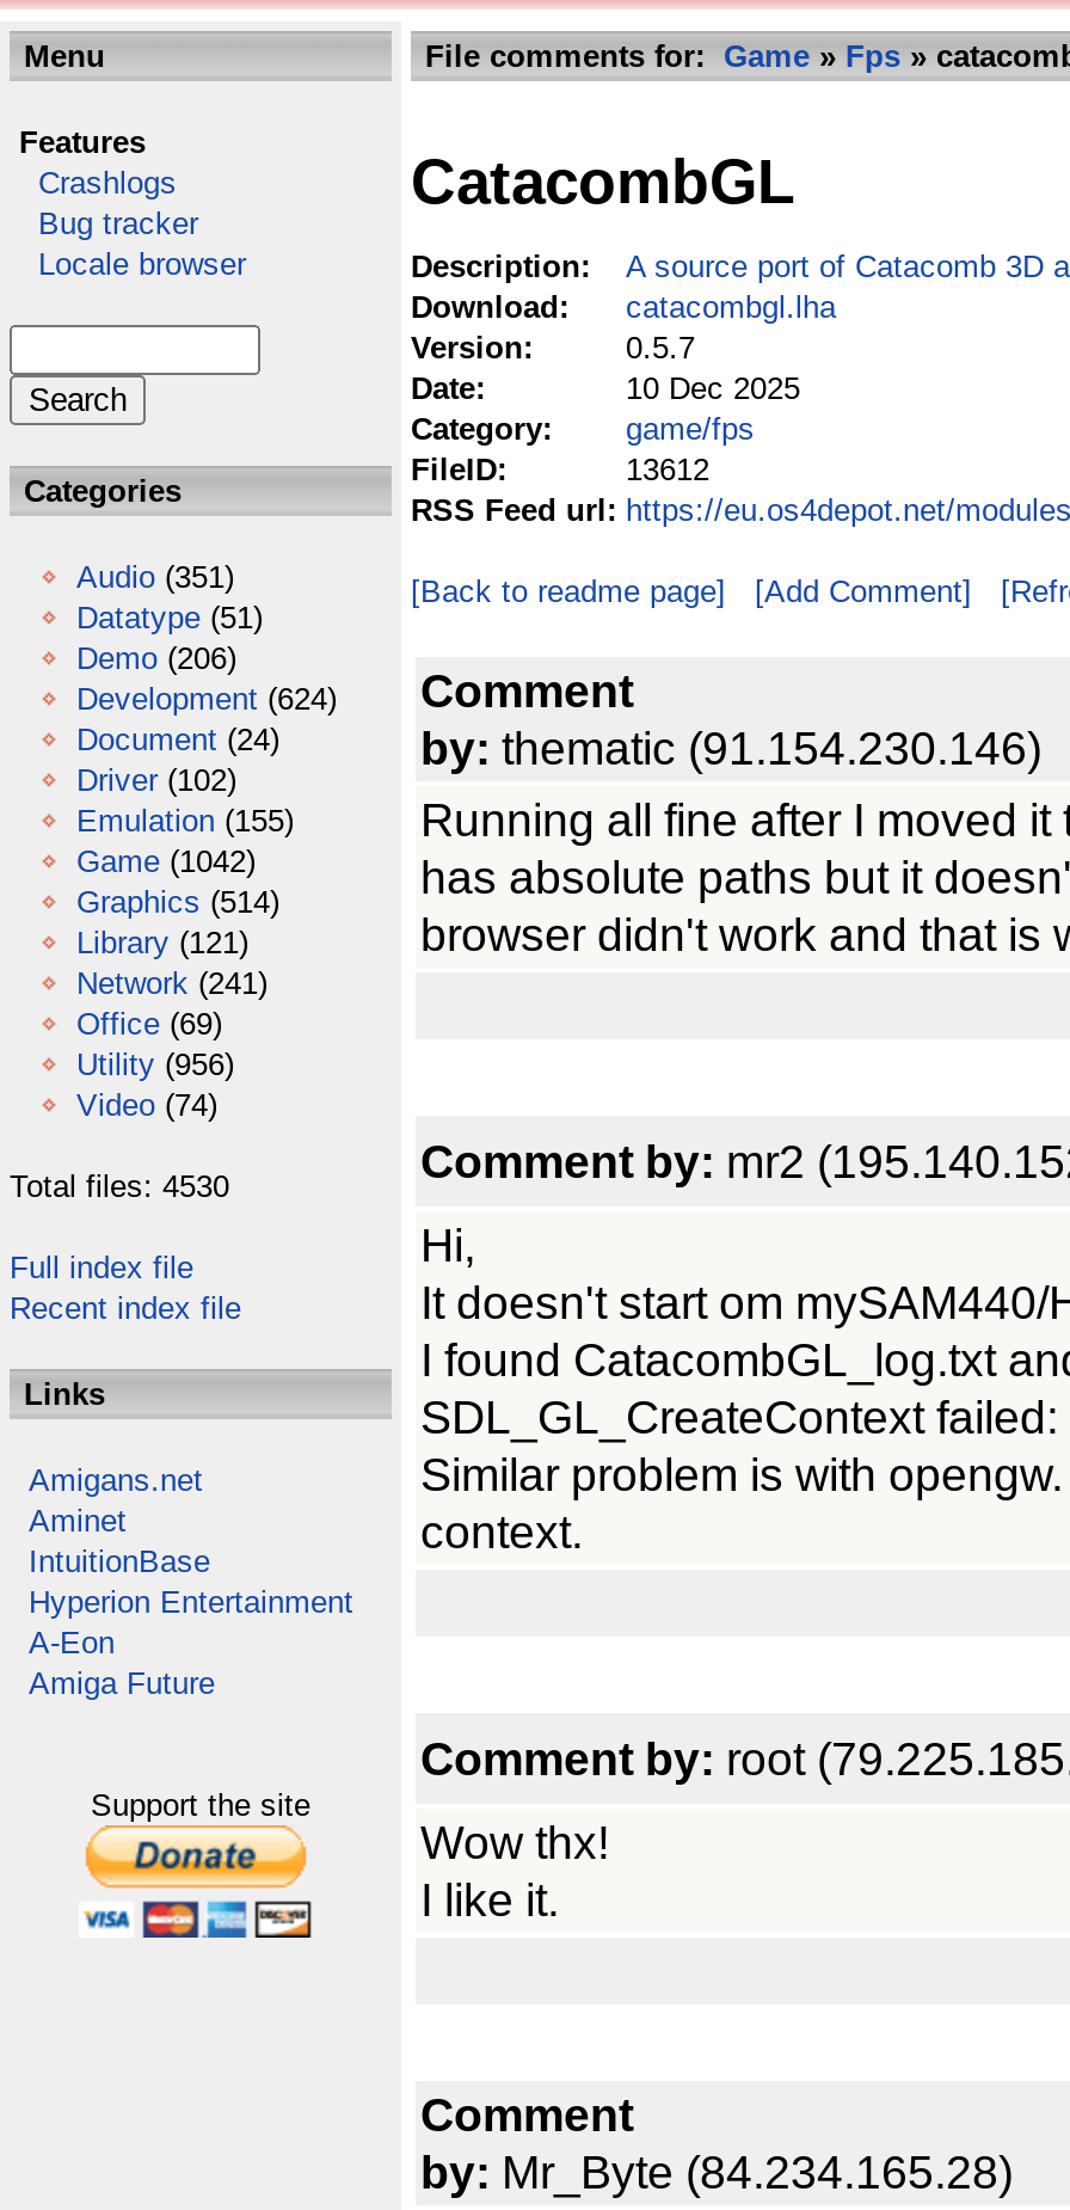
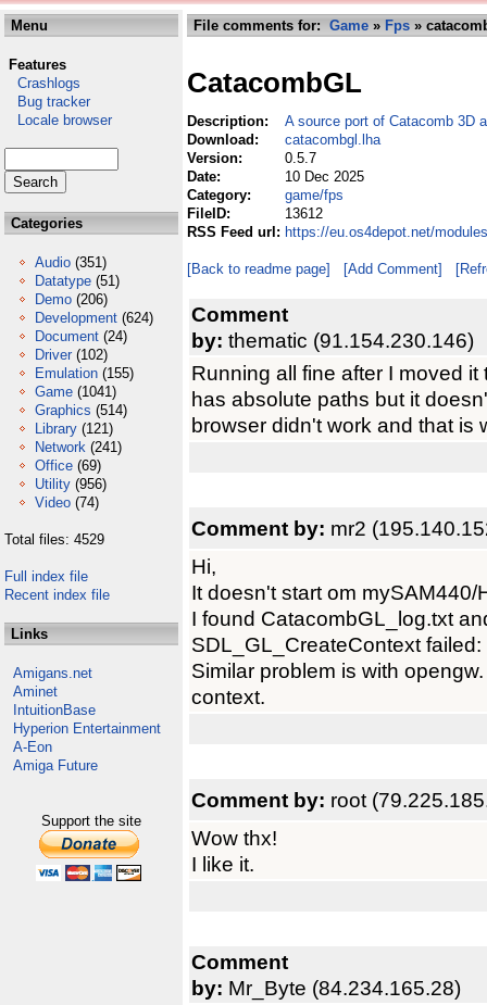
[76,843,256,879] Game (1042) -> [35,384,116,400] Game (1041)
[10,1168,229,1204] Total files: 4530 -> [4,531,104,548] Total files: 4529

